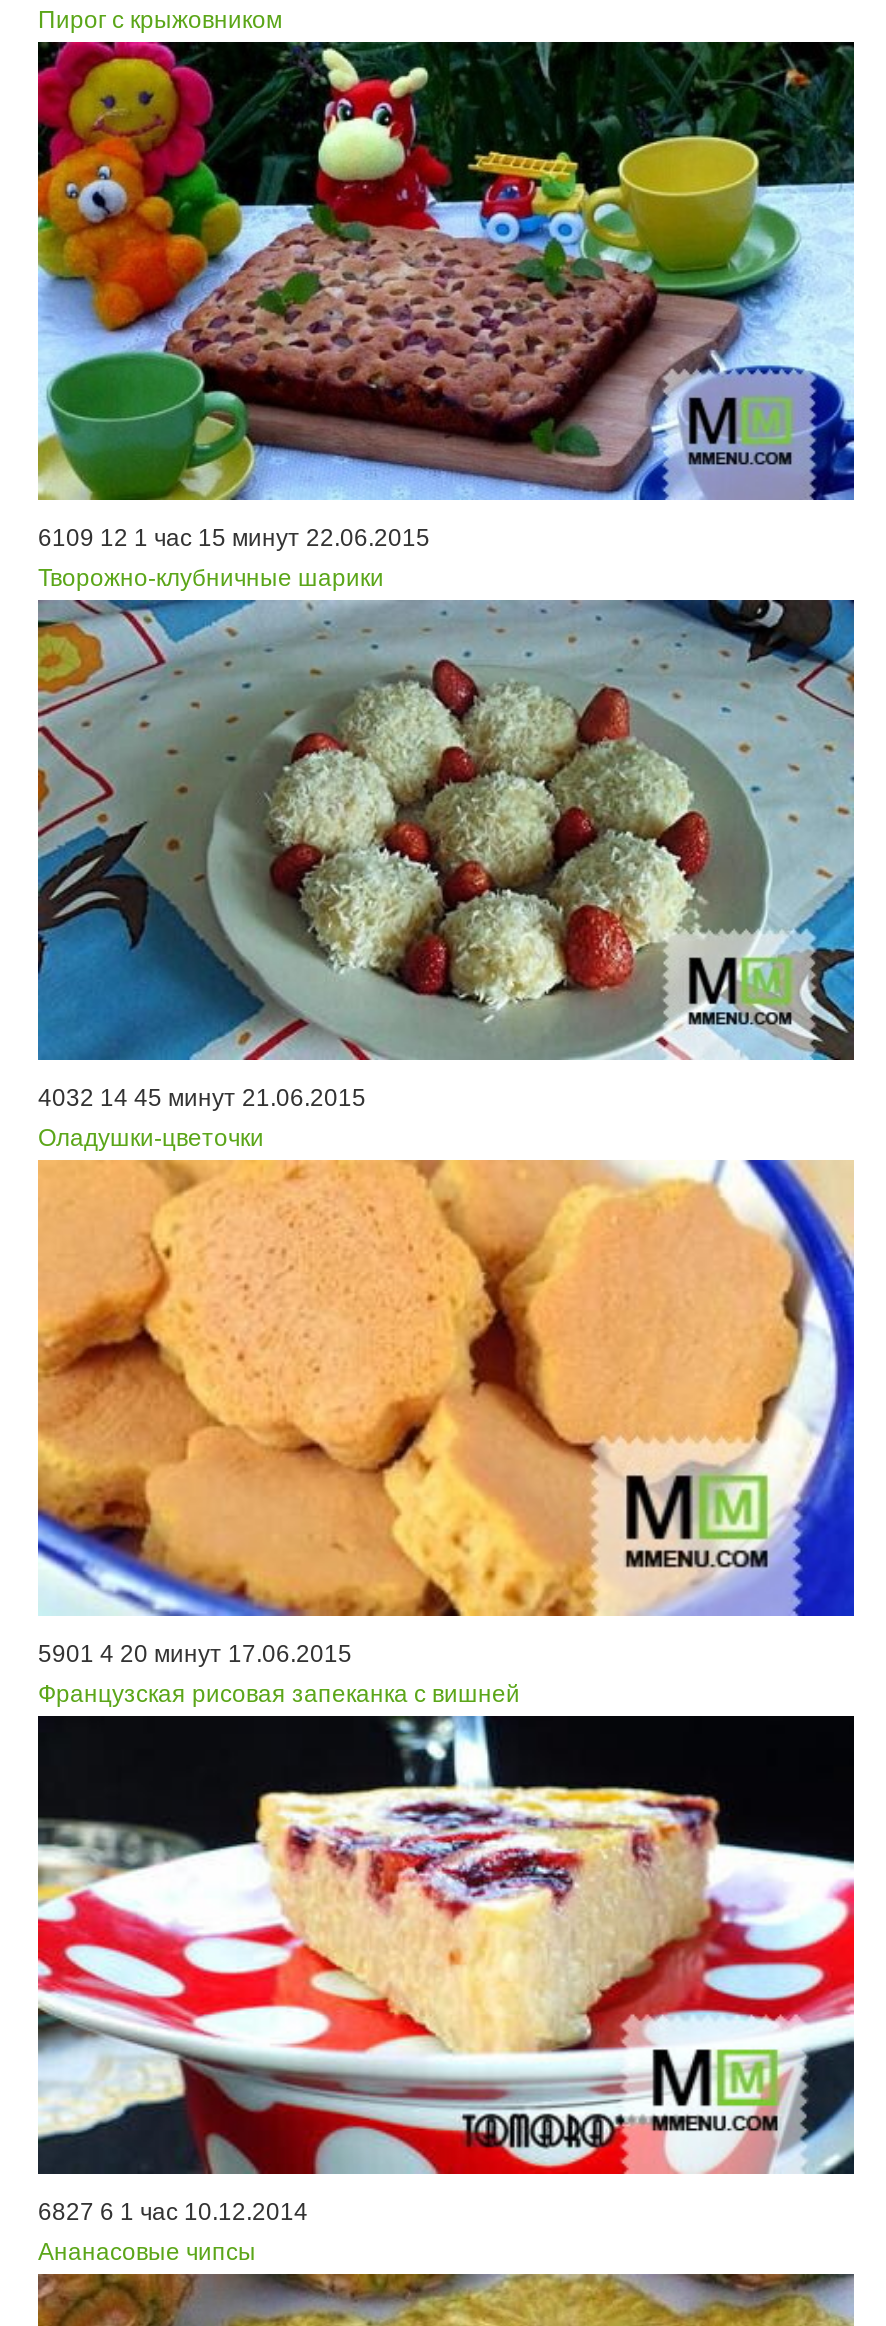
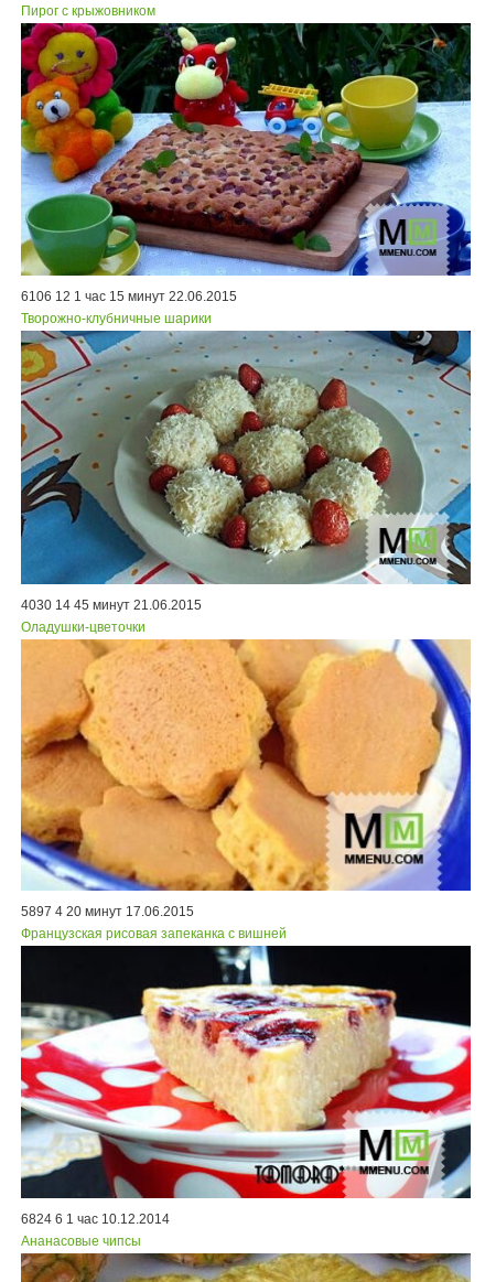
[38,524,430,552] 6109 12 1 час 15 минут 22.06.2015 -> [21,289,237,304] 6106 12 1 час 15 минут 22.06.2015
[38,1083,366,1111] 4032 14 45 минут 21.06.2015 -> [21,597,202,612] 4030 14 45 минут 21.06.2015
[38,1640,352,1668] 5901 4 20 минут 17.06.2015 -> [21,904,194,920] 5897 4 20 минут 17.06.2015
[38,2198,308,2226] 6827 6 1 час 10.12.2014 -> [21,1212,170,1227] 6824 6 1 час 10.12.2014

